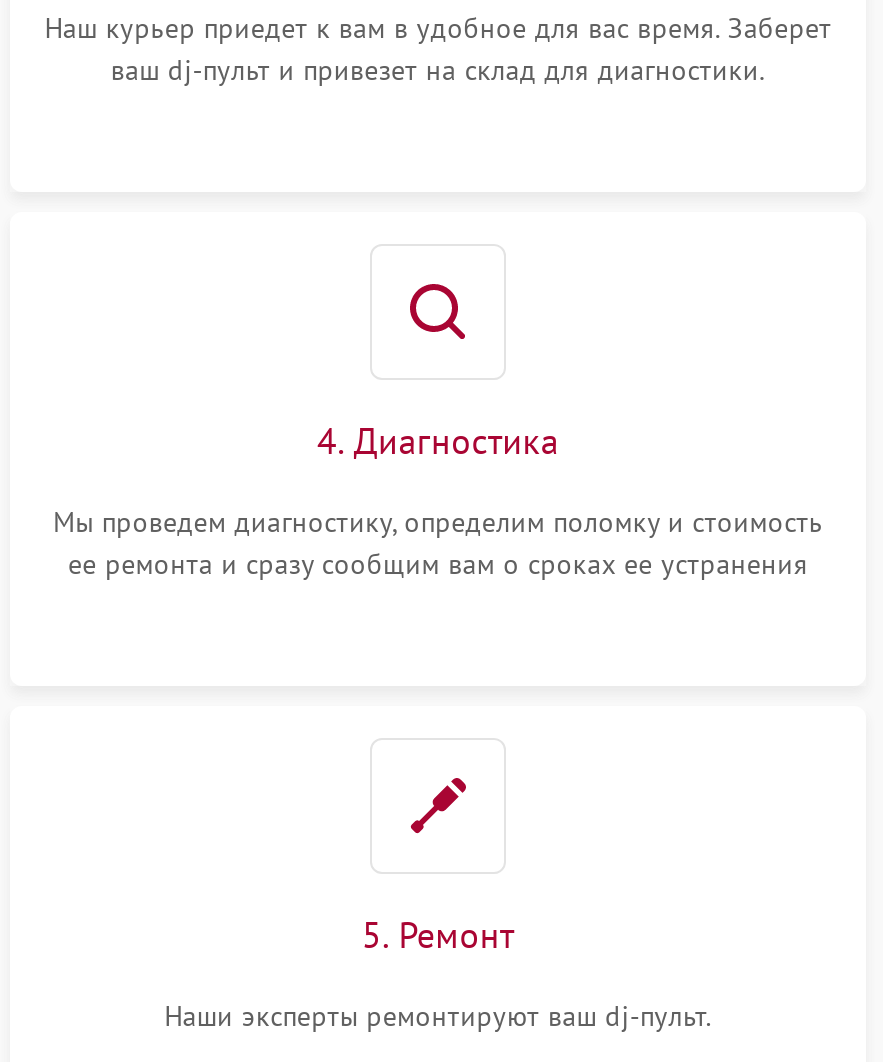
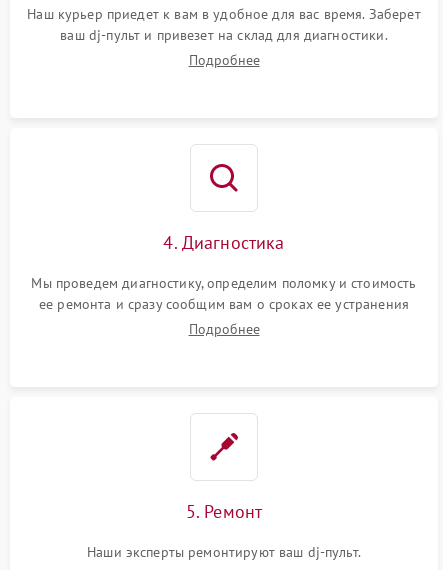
none -> [188,51,259,69] Подробнее
none -> [188,320,259,338] Подробнее

